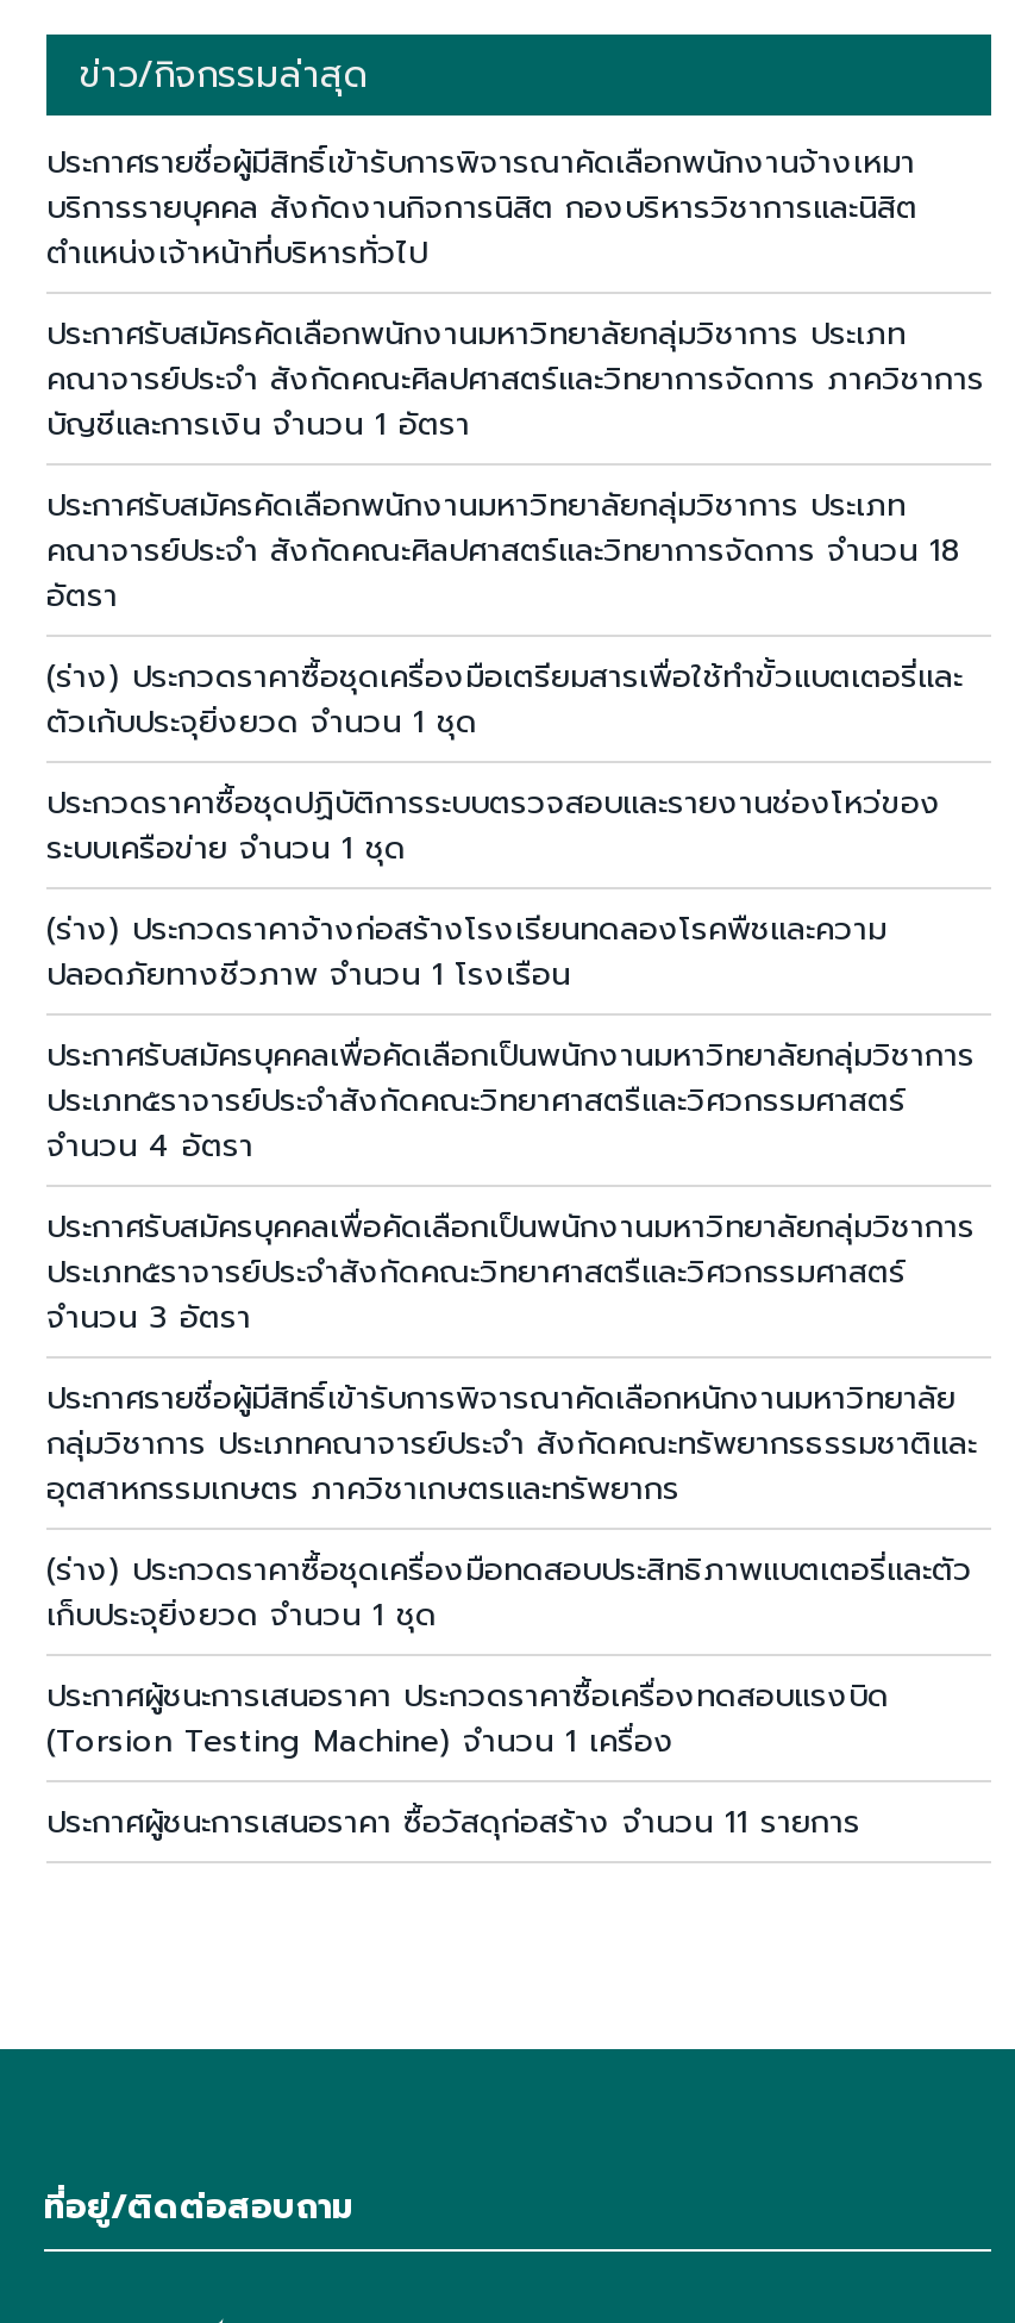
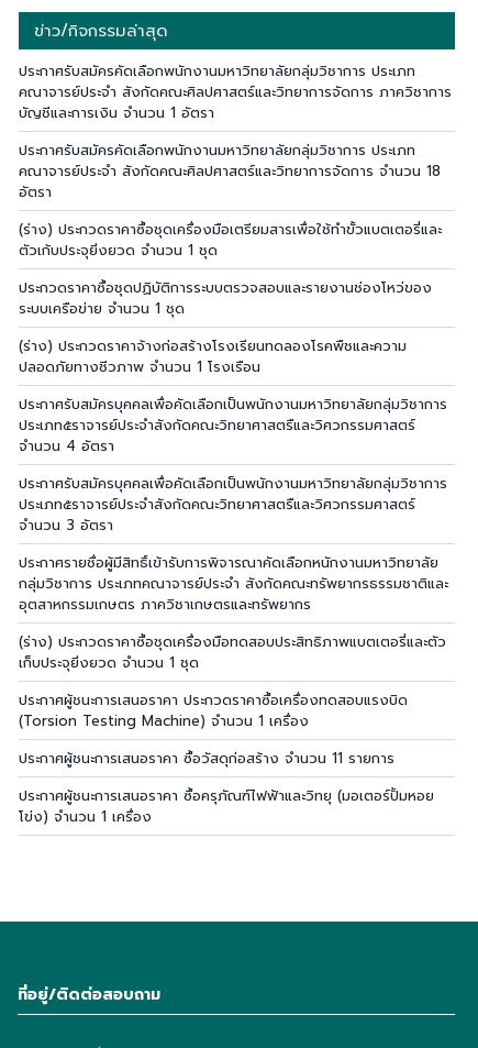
[46,138,917,274] ประกาศรายชื่อผู้มีสิทธิ์เข้ารับการพิจารณาคัดเลือกพนักงานจ้างเหมา | บริการรายบุคคล สังกัดงานกิจการนิสิต กองบริหารวิชาการและนิสิต | ตำแหน่งเจ้าหน้าที่บริหารทั่วไป -> none
moved [46,310,984,1843] -> [19,60,452,768]: ประกาศรับสมัครคัดเลือกพนักงานมหาวิทยาลัยกลุ่มวิชาการ ประเภท | คณาจารย์ประจำ สังกัดคณะศิลปศาสตร์และวิทยาการจัดการ ภาควิชาการ | บัญชีและการเงิน จำนวน 1 อัตรา | ... | (Torsion Testing Machine) จำนวน 1 เครื่อง | ประกาศผู้ชนะการเสนอราคา ซื้อวัสดุก่อสร้าง จำนวน 11 รายการ
none -> [19,785,434,827] ประกาศผู้ชนะการเสนอราคา ซื้อครุภัณฑ์ไฟฟ้าและวิทยุ (มอเตอร์ปั้มหอย | โข่ง) จำนวน 1 เครื่อง

